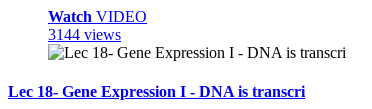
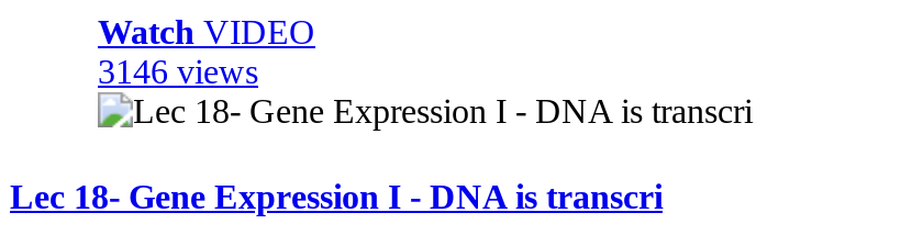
[48,26,121,43] 3144 views -> [98,53,258,90] 3146 views

